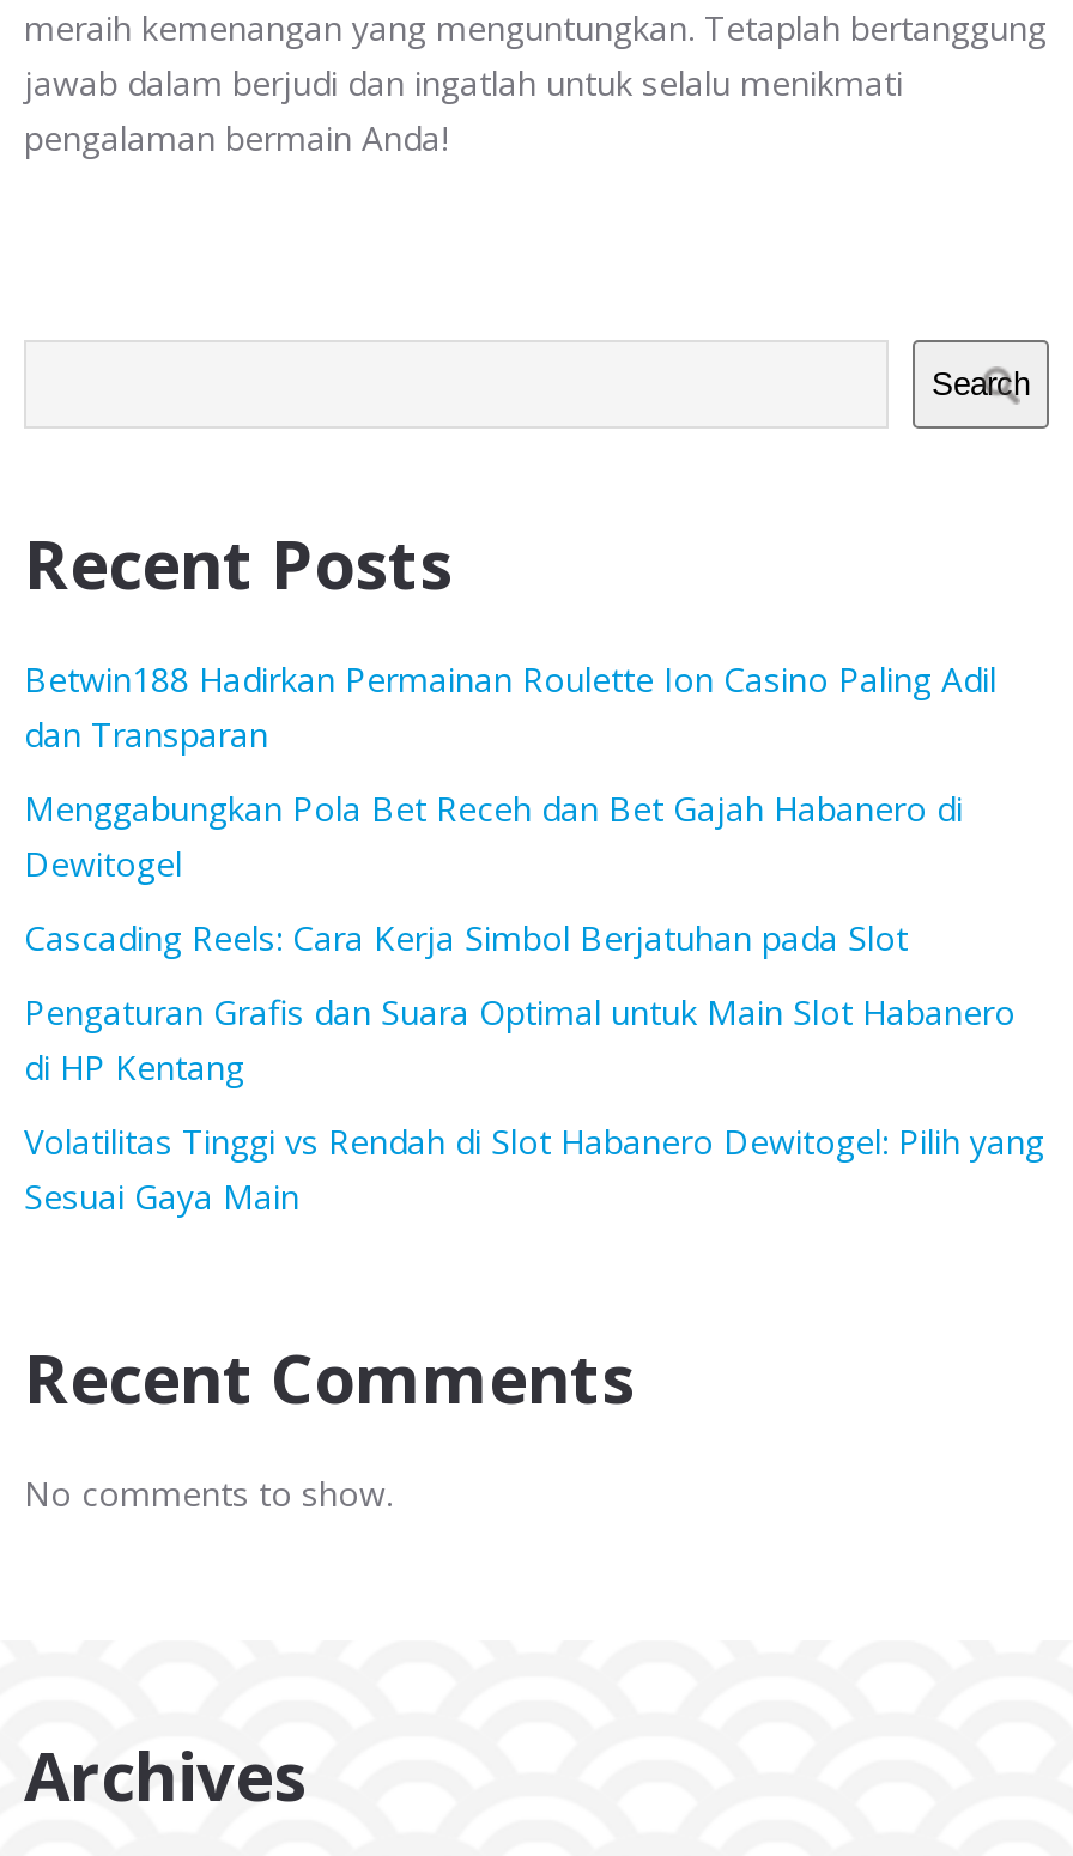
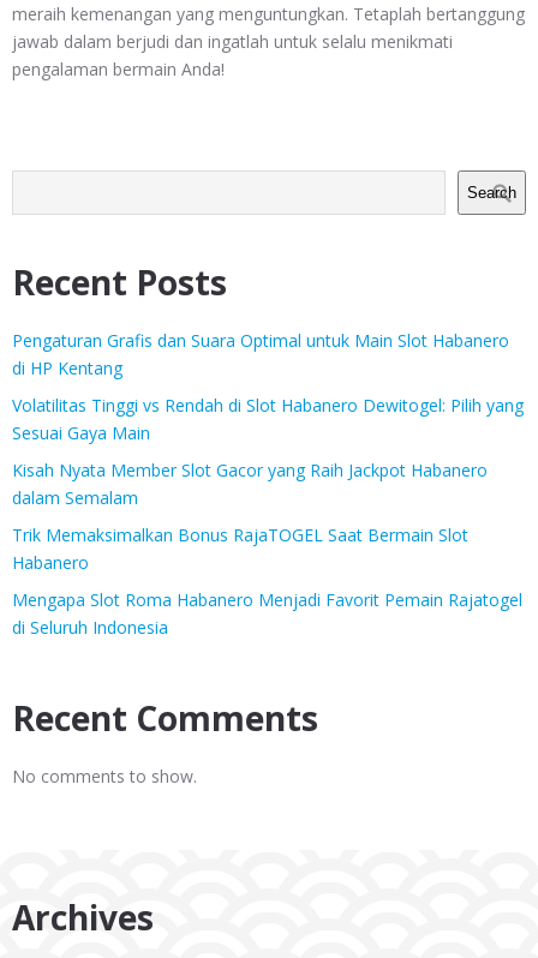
[24,657,996,961] Betwin188 Hadirkan Permainan Roulette Ion Casino Paling Adil | dan Transparan | Menggabungkan Pola Bet Receh dan Bet Gajah Habanero di | Dewitogel | Cascading Reels: Cara Kerja Simbol Berjatuhan pada Slot -> none
moved [24,990,1044,1220] -> [12,329,524,445]: Pengaturan Grafis dan Suara Optimal untuk Main Slot Habanero | di HP Kentang | Volatilitas Tinggi vs Rendah di Slot Habanero Dewitogel: Pilih yang | Sesuai Gaya Main
none -> [12,459,522,639] Kisah Nyata Member Slot Gacor yang Raih Jackpot Habanero | dalam Semalam | Trik Memaksimalkan Bonus RajaTOGEL Saat Bermain Slot | Habanero | Mengapa Slot Roma Habanero Menjadi Favorit Pemain Rajatogel | di Seluruh Indonesia

